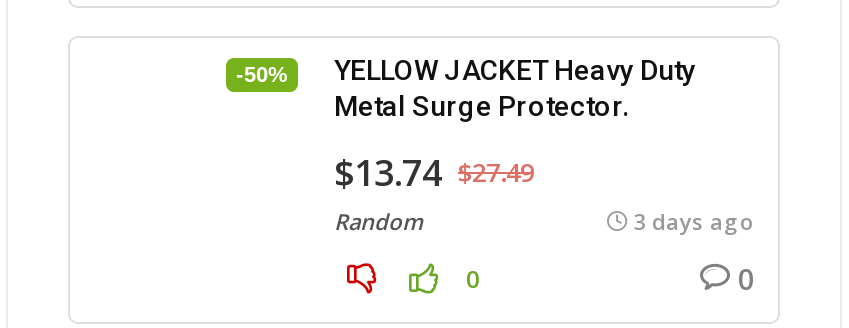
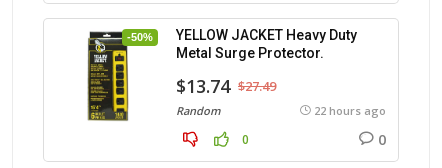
none -> [87,31,129,122] [image]
[634,206,754,236] 3 days ago -> [314,103,386,118] 22 hours ago

